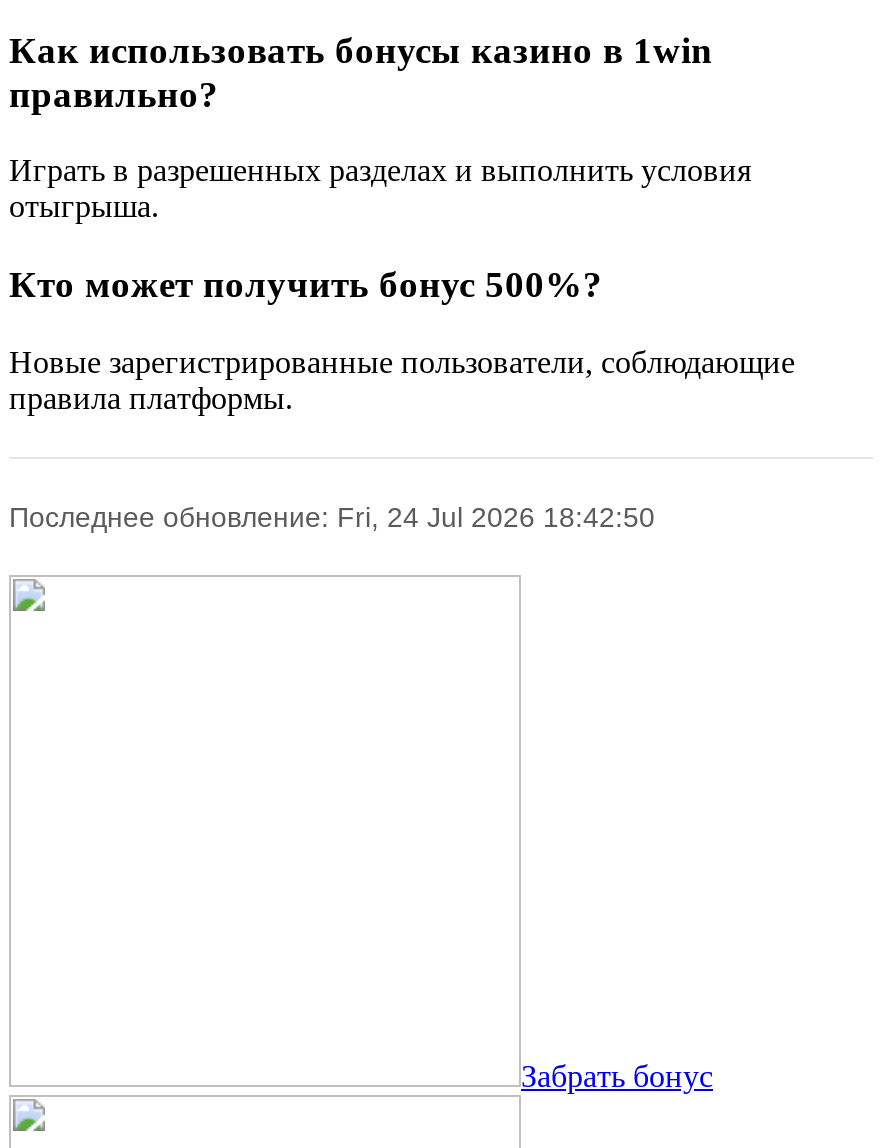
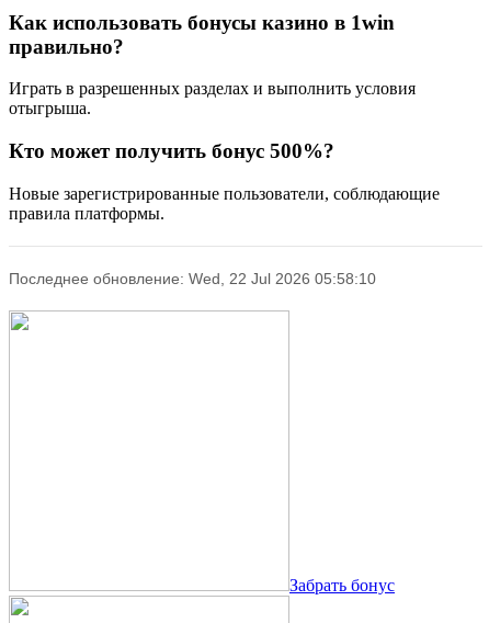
[9,501,655,533] Последнее обновление: Fri, 24 Jul 2026 18:42:50 -> [9,270,376,287] Последнее обновление: Wed, 22 Jul 2026 05:58:10

